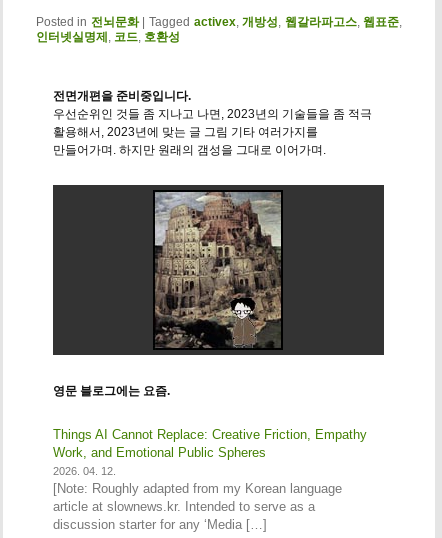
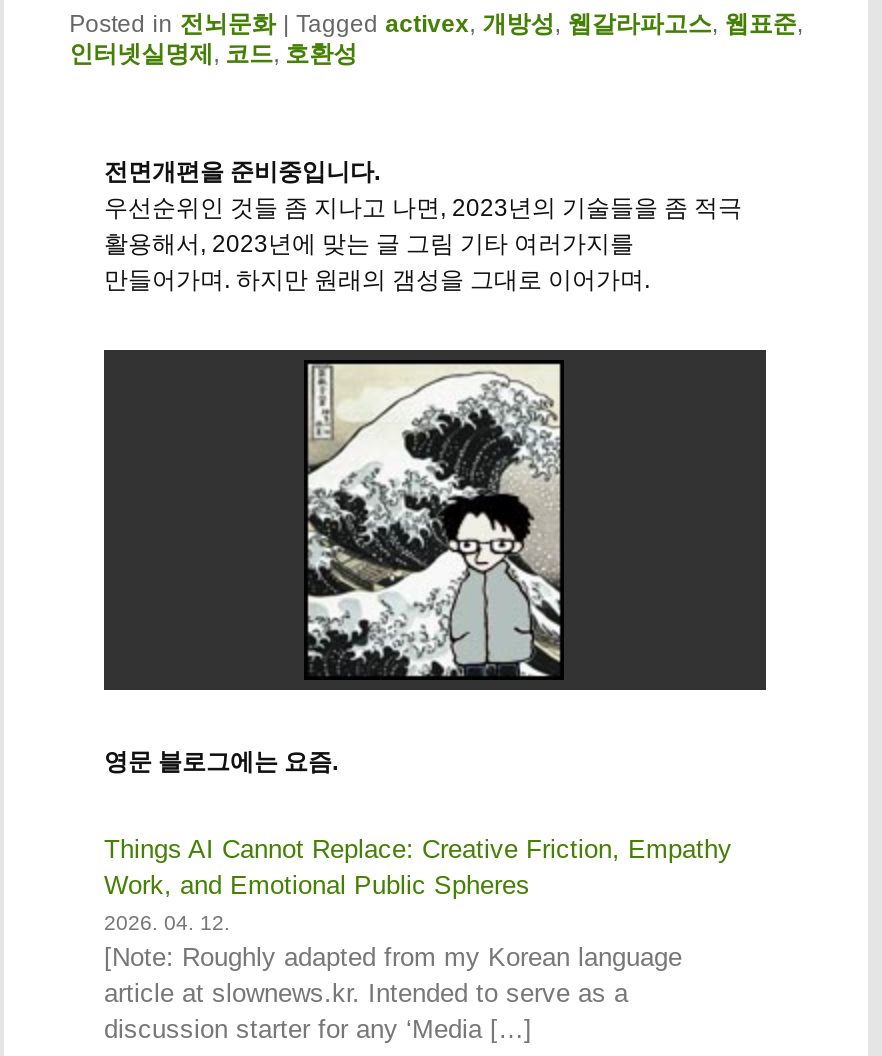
[154,192,281,348] [image] -> [306,362,562,678] [image]

